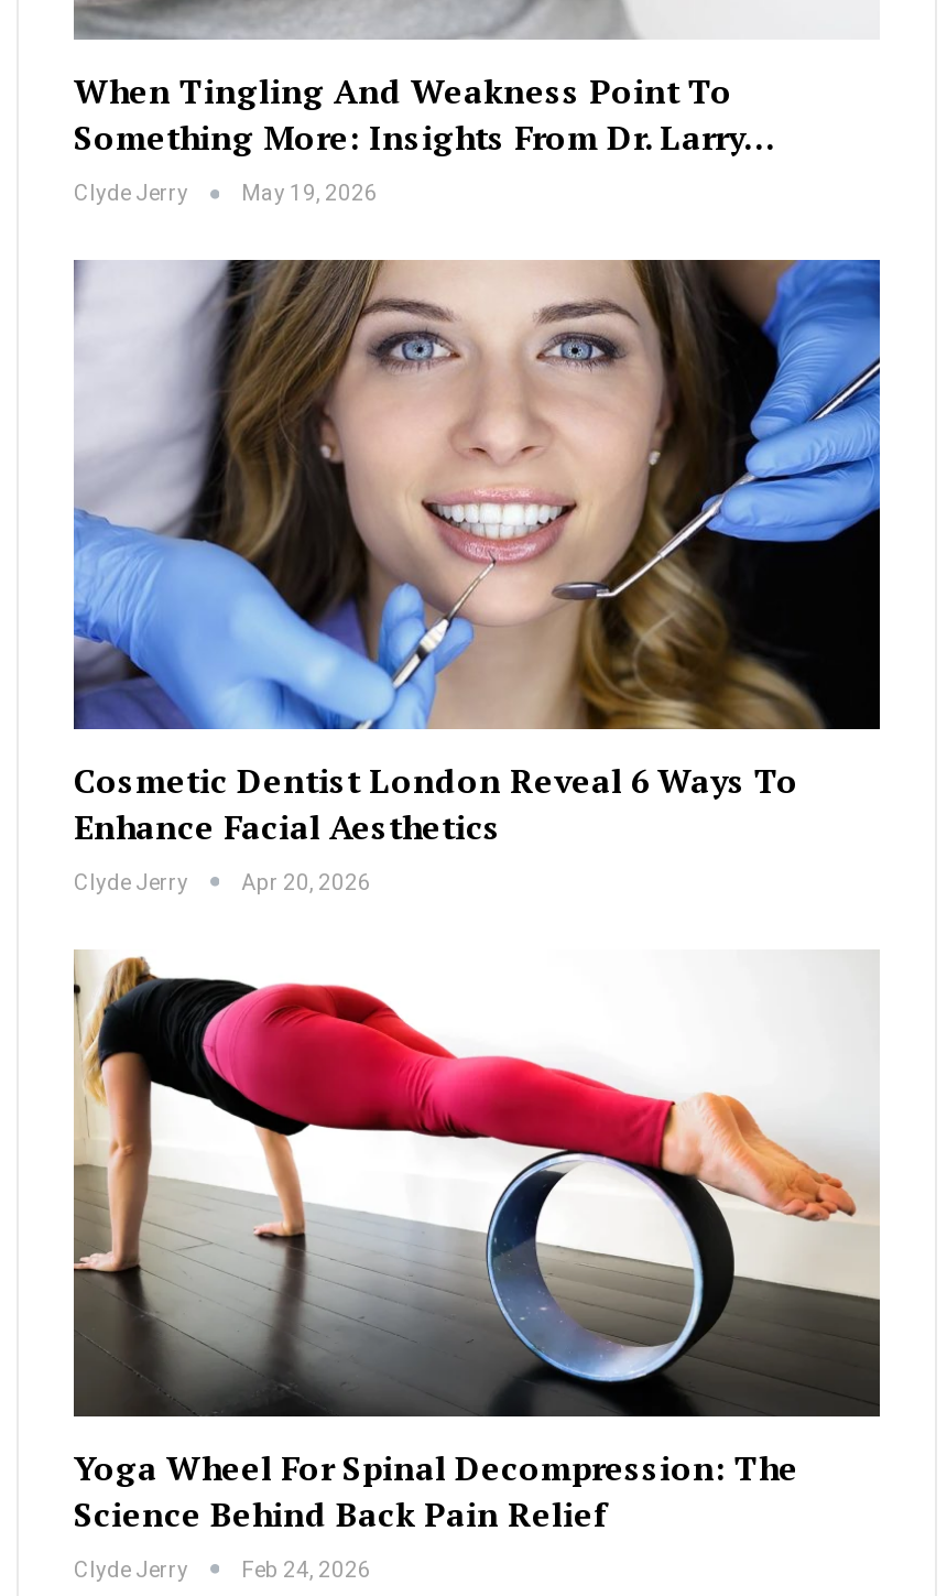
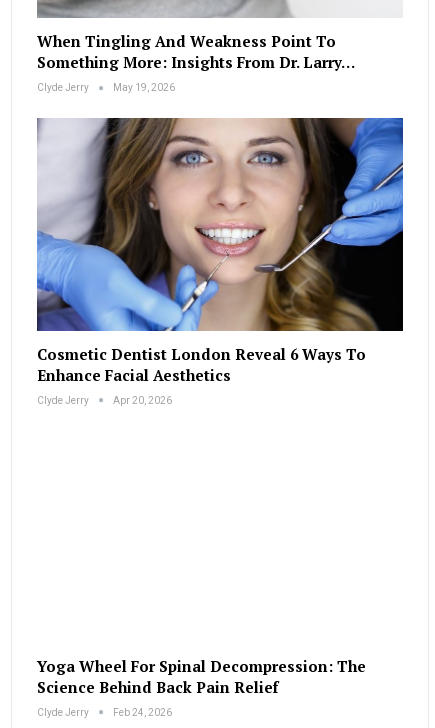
[72,949,882,1419] [image] -> none

